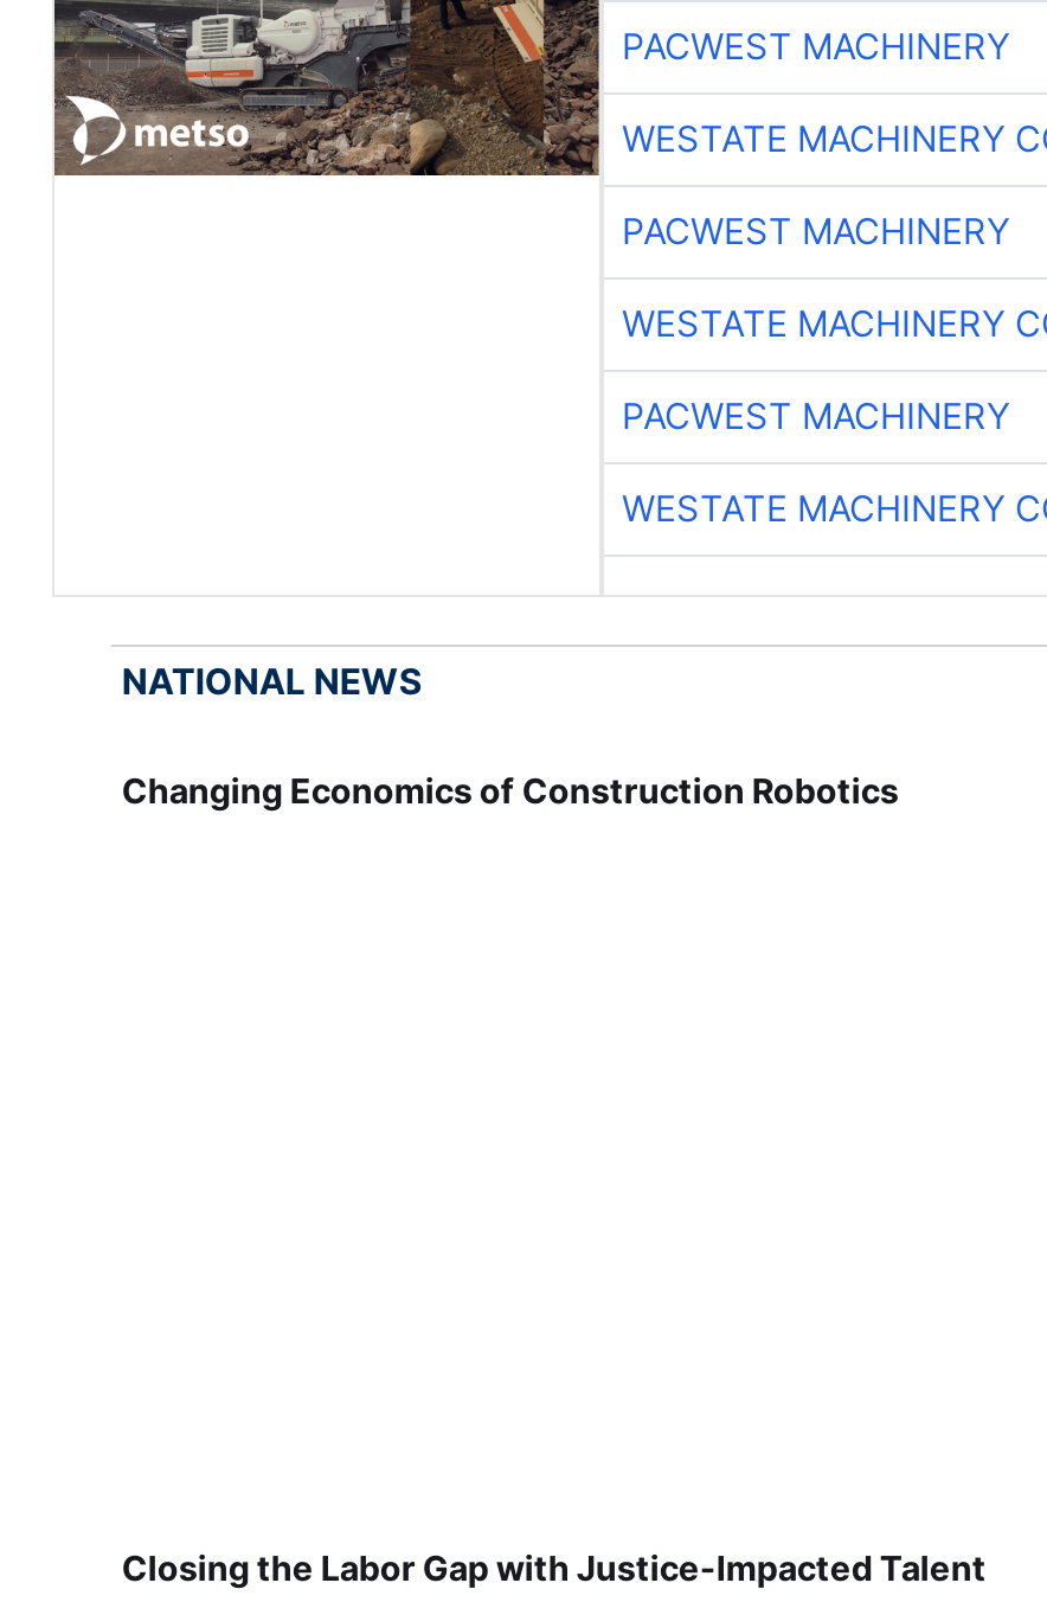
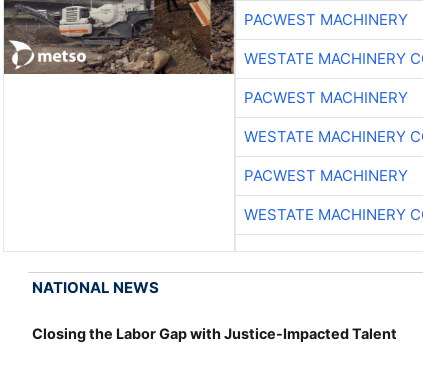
[122,770,899,810] Changing Economics of Construction Robotics -> none

